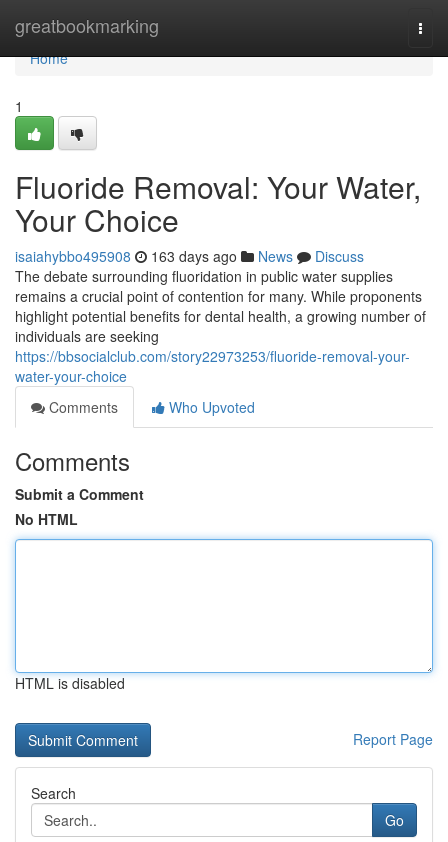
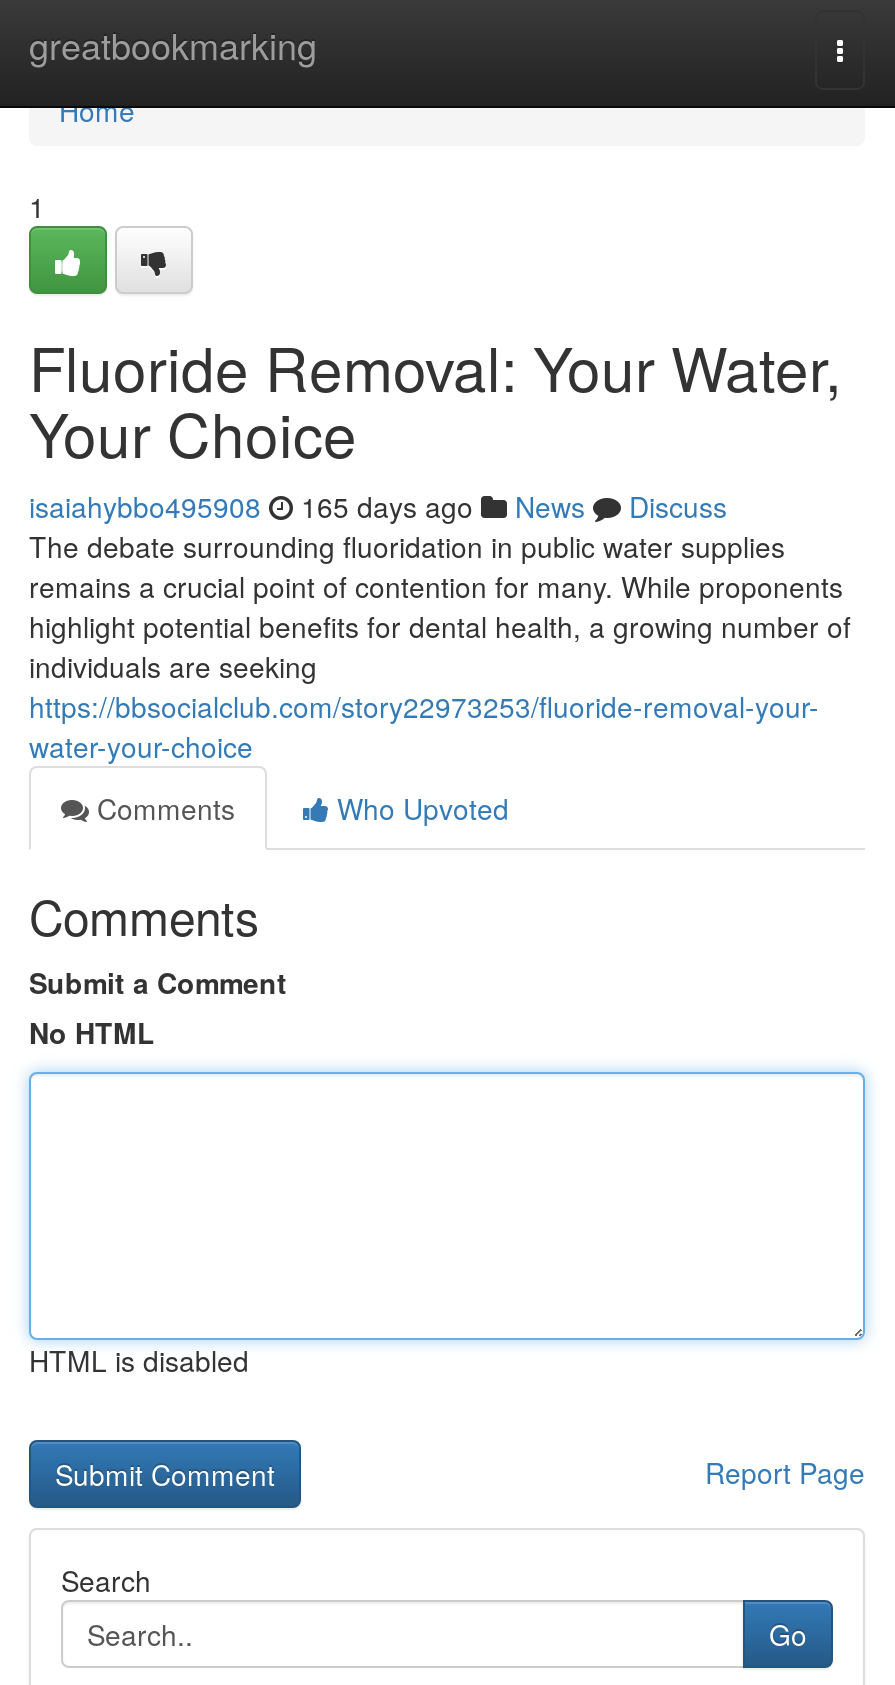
[15,246,364,266] isaiahybbo495908 163 days ago News Discuss -> [29,486,727,526] isaiahybbo495908 165 days ago News Discuss

